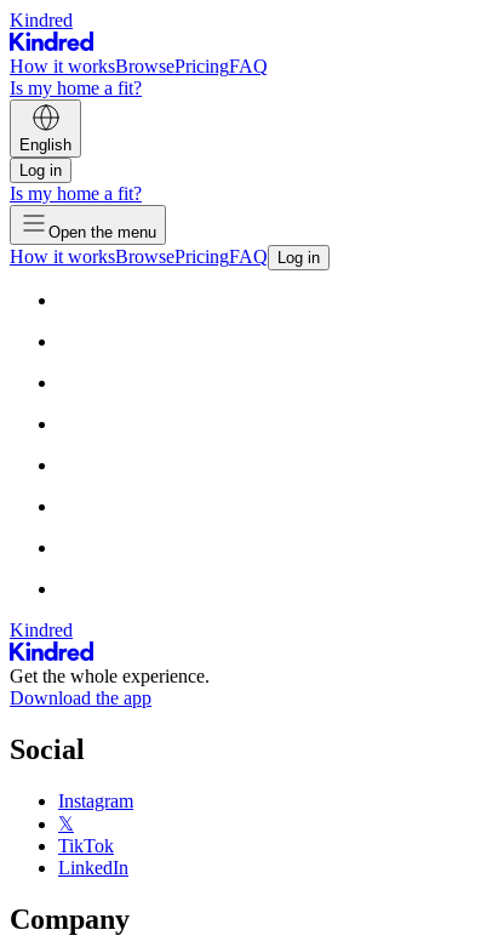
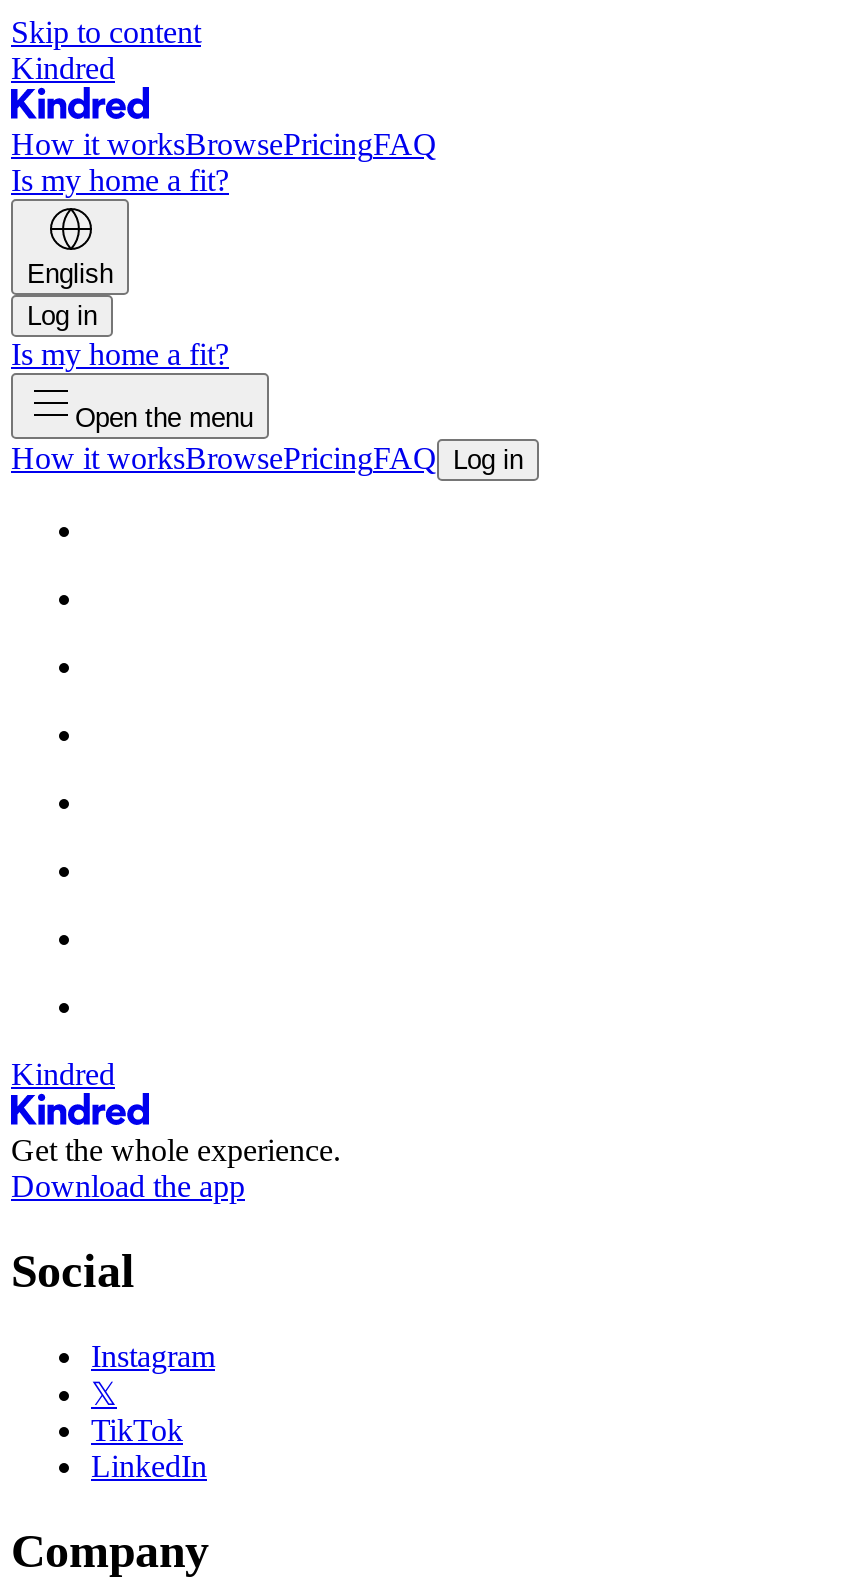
none -> [11,15,201,49] Skip to content

